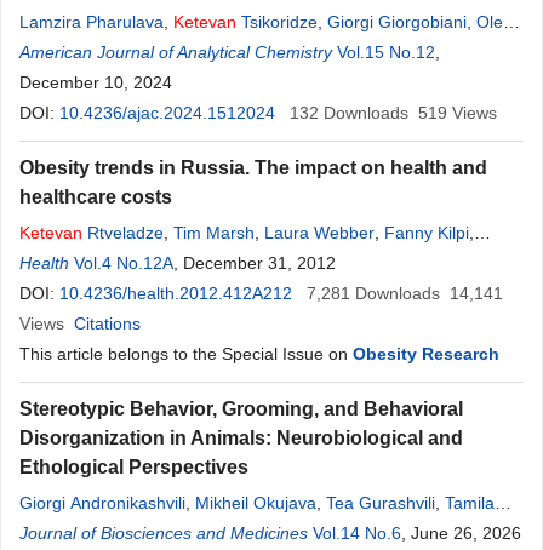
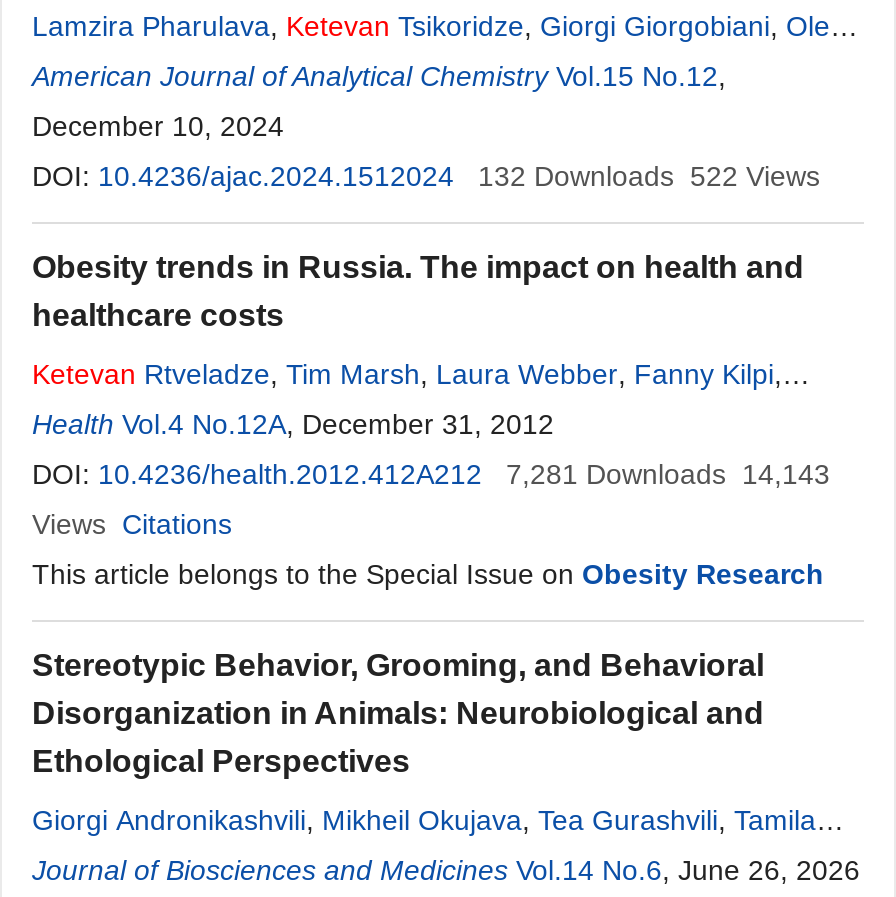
[290,103,497,122] 132 Downloads 519 Views -> [478,160,820,192] 132 Downloads 522 Views
[307,283,503,303] 7,281 Downloads 14,141 -> [506,458,830,490] 7,281 Downloads 14,143

